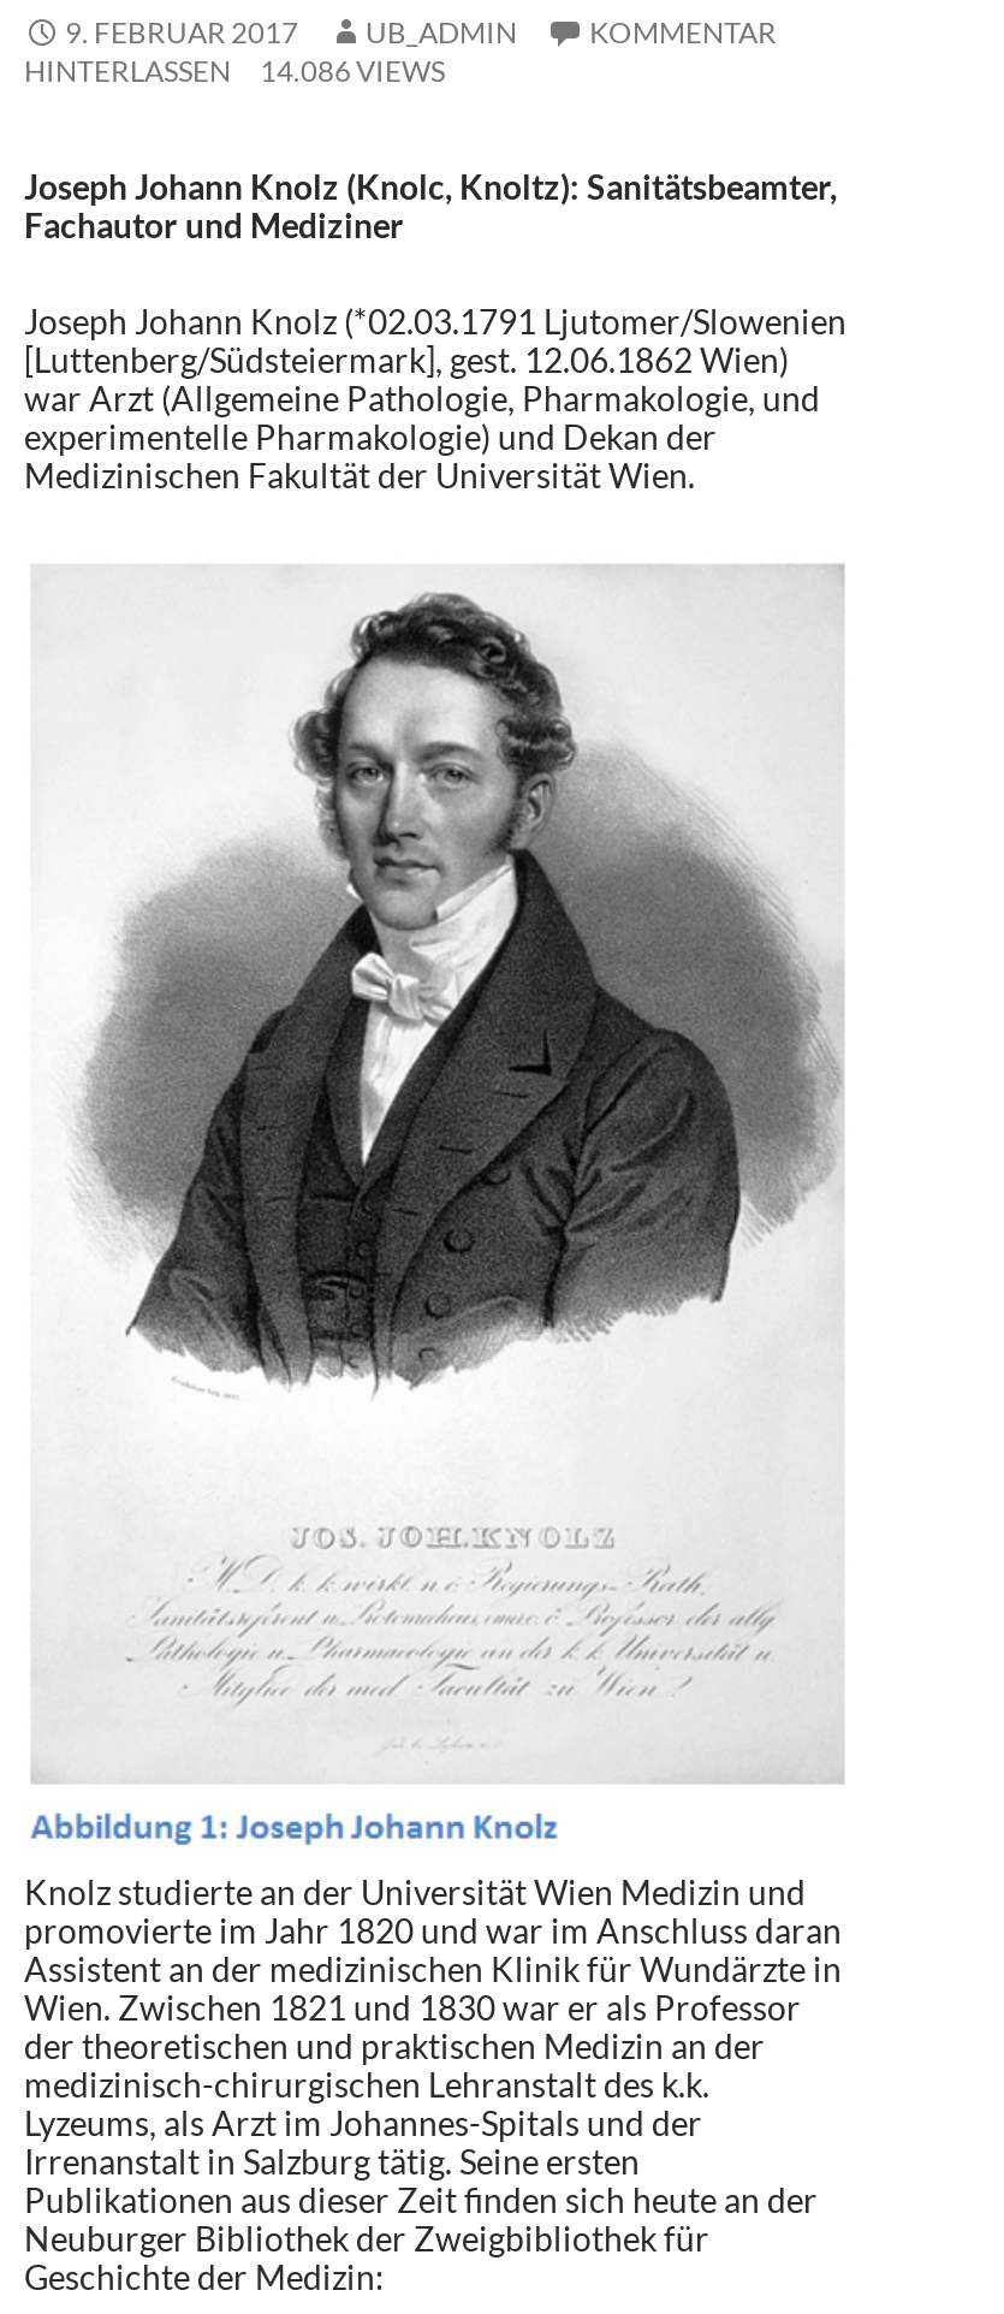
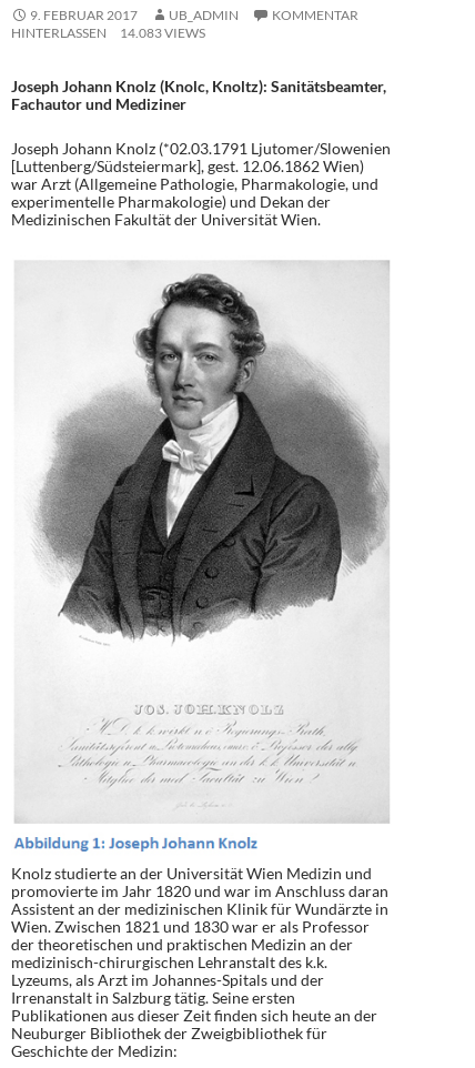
[24,54,445,90] HINTERLASSEN 14.086 VIEWS -> [11,25,205,42] HINTERLASSEN 14.083 VIEWS

